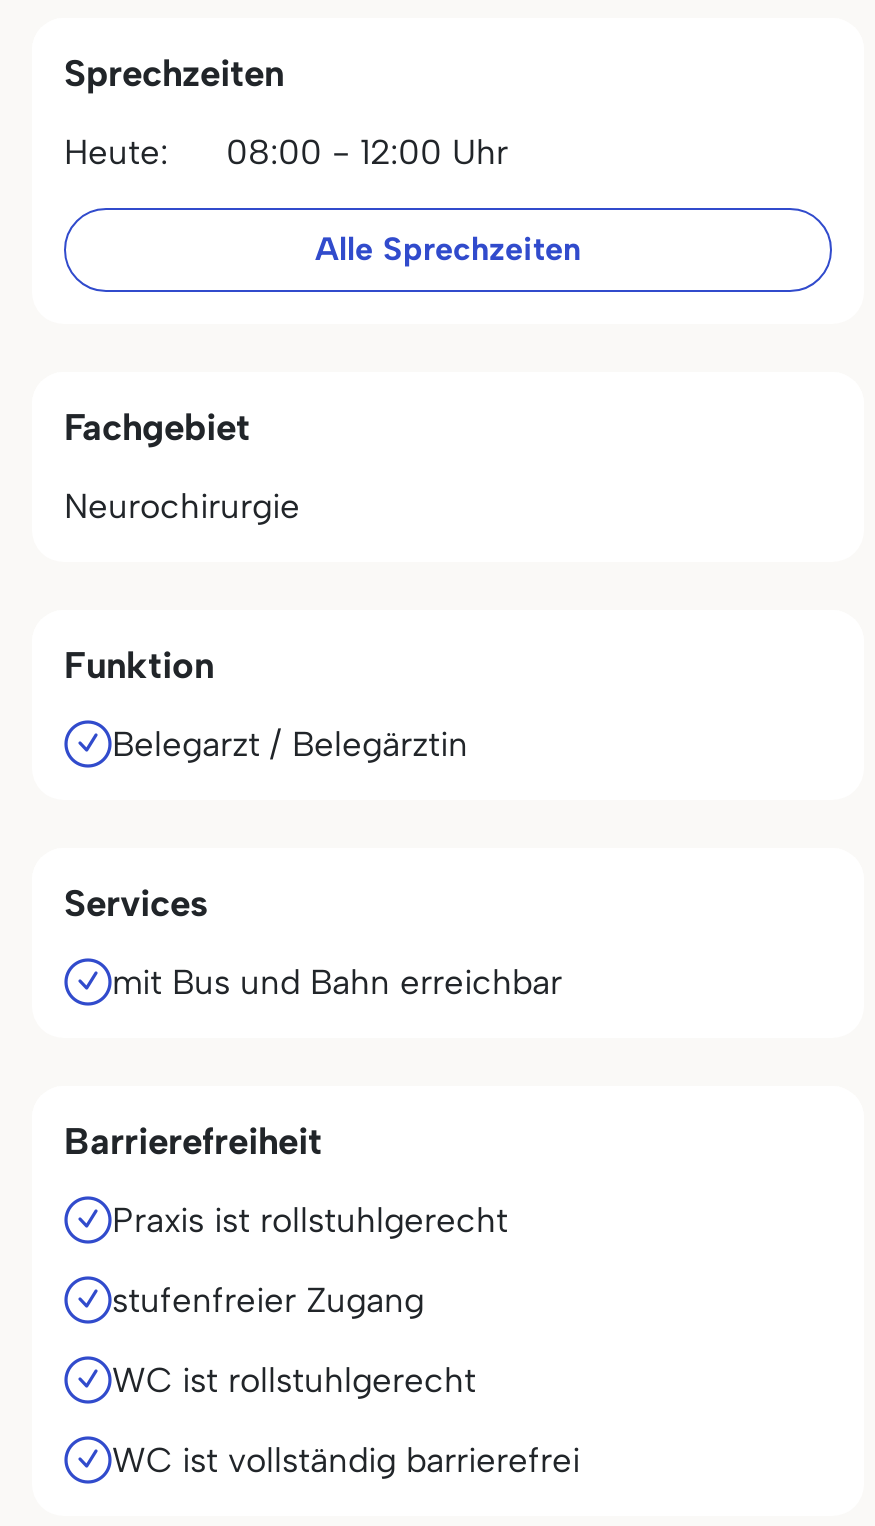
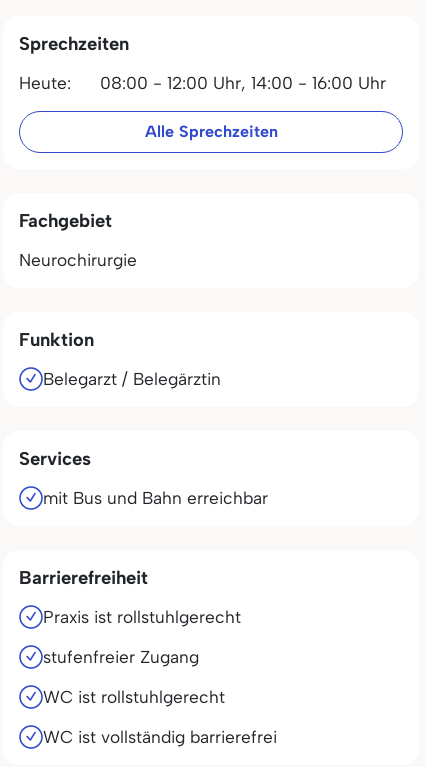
[64,132,508,172] Heute: 08:00 - 12:00 Uhr -> [19,73,386,93] Heute: 08:00 - 12:00 Uhr, 14:00 - 16:00 Uhr

